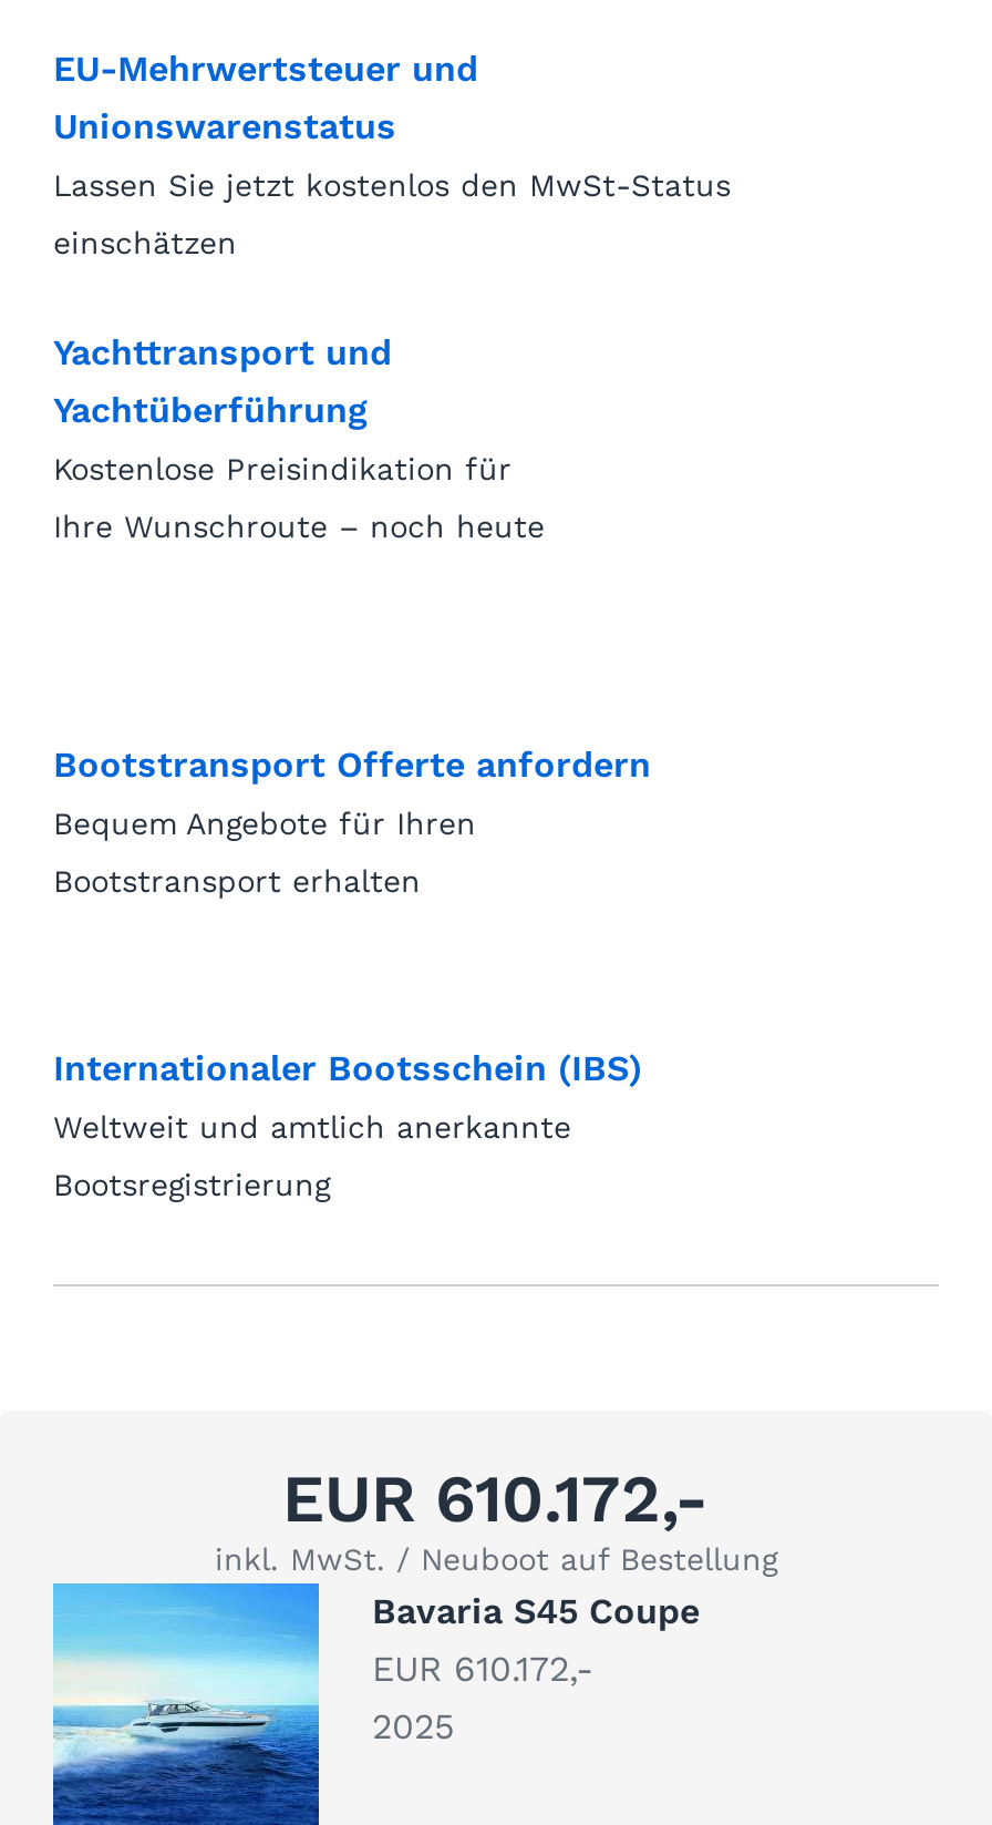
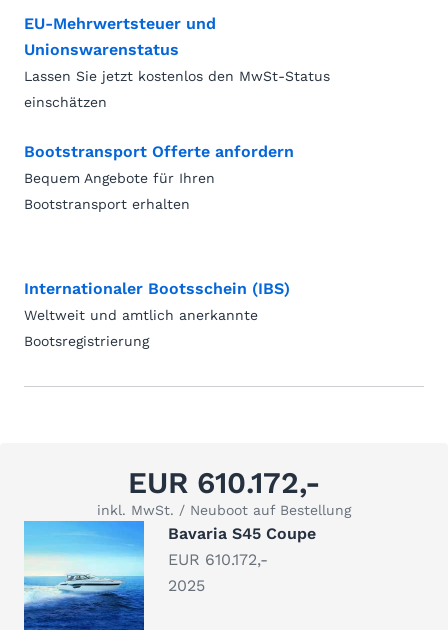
[53,331,545,544] Yachttransport und | Yachtüberführung | Kostenlose Preisindikation für | Ihre Wunschroute – noch heute -> none

